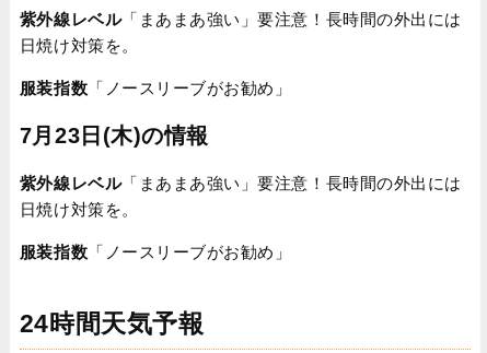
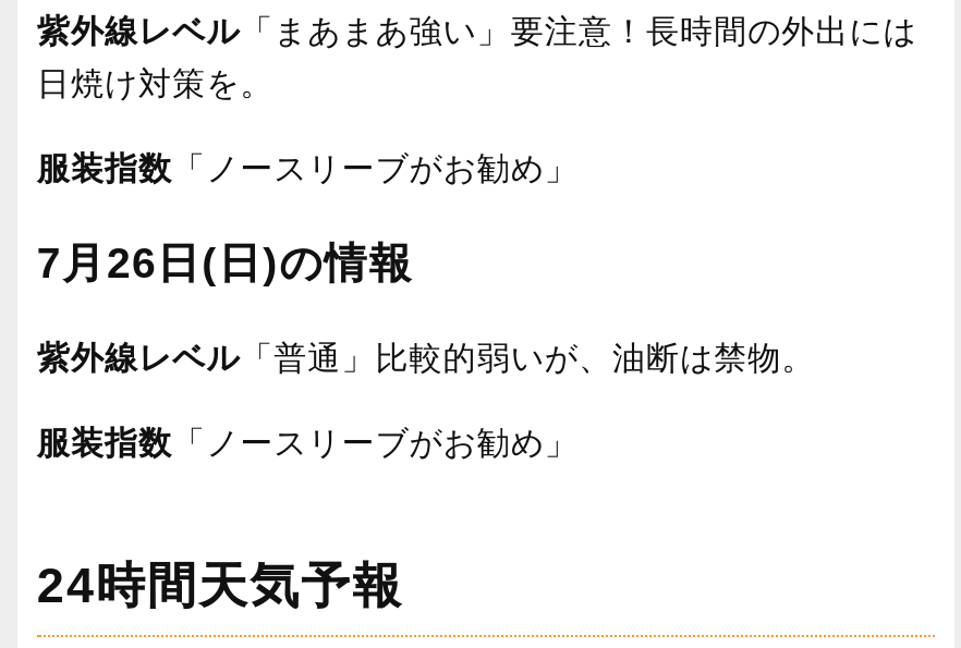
[20,123,209,148] 7月23日(木)の情報 -> [37,239,414,286] 7月26日(日)の情報
[20,174,462,219] 紫外線レベル「まあまあ強い」要注意！長時間の外出には | 日焼け対策を。 -> [37,339,815,376] 紫外線レベル「普通」比較的弱いが、油断は禁物。

